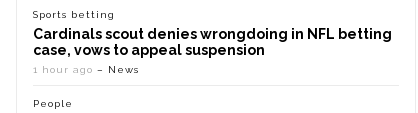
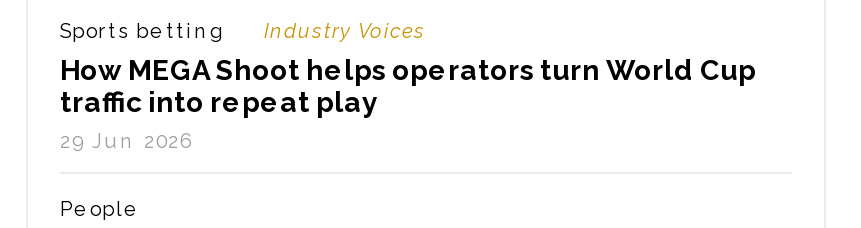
[33,26,392,75] Cardinals scout denies wrongdoing in NFL betting | case, vows to appeal suspension | 1 hour ago – News -> [60,20,756,152] Industry Voices | How MEGA Shoot helps operators turn World Cup | traffic into repeat play | 29 Jun 2026

